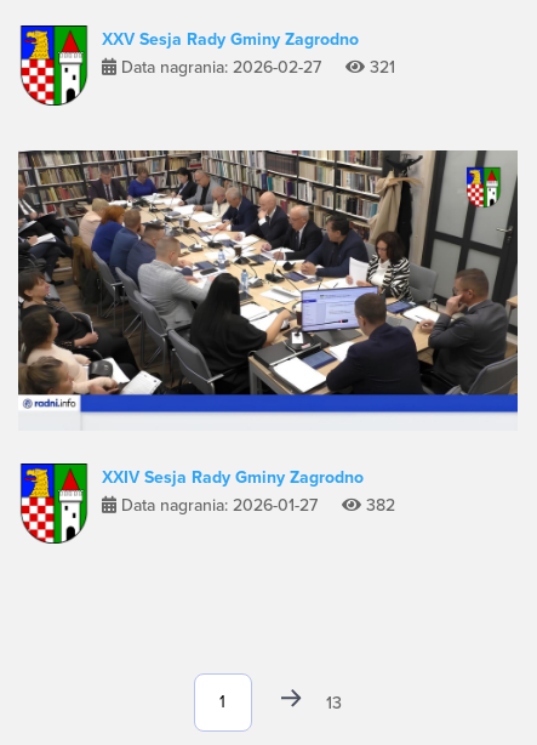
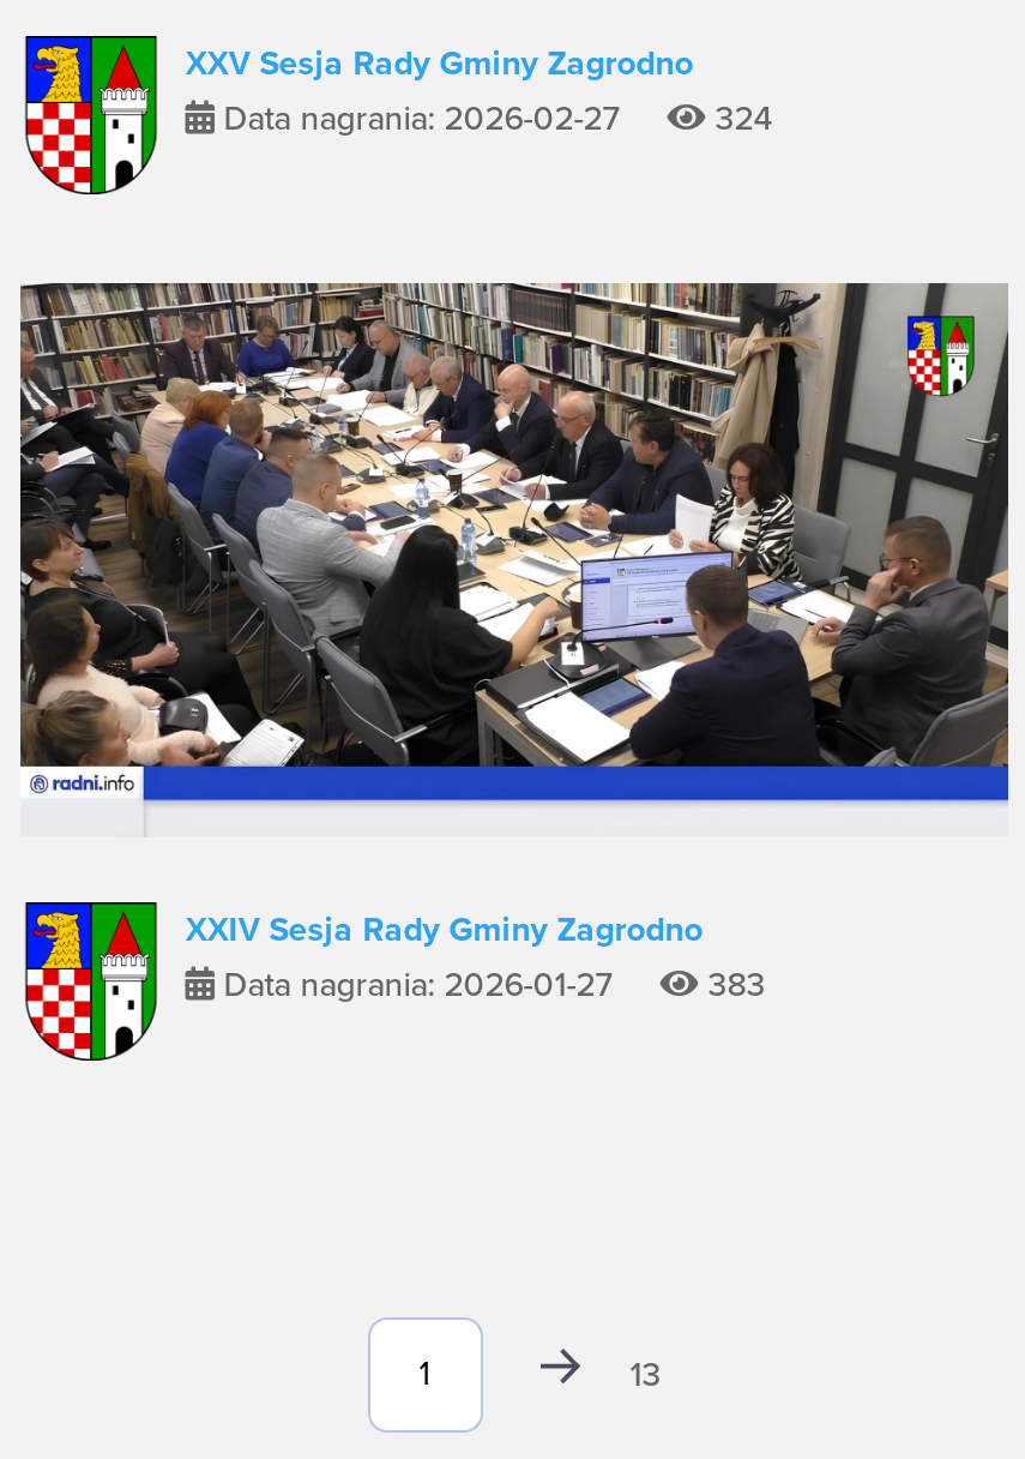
[116,57,395,78] Data nagrania: 2026-02-27 321 -> [214,98,773,139] Data nagrania: 2026-02-27 324
[116,495,395,516] Data nagrania: 2026-01-27 382 -> [214,965,766,1005] Data nagrania: 2026-01-27 383

